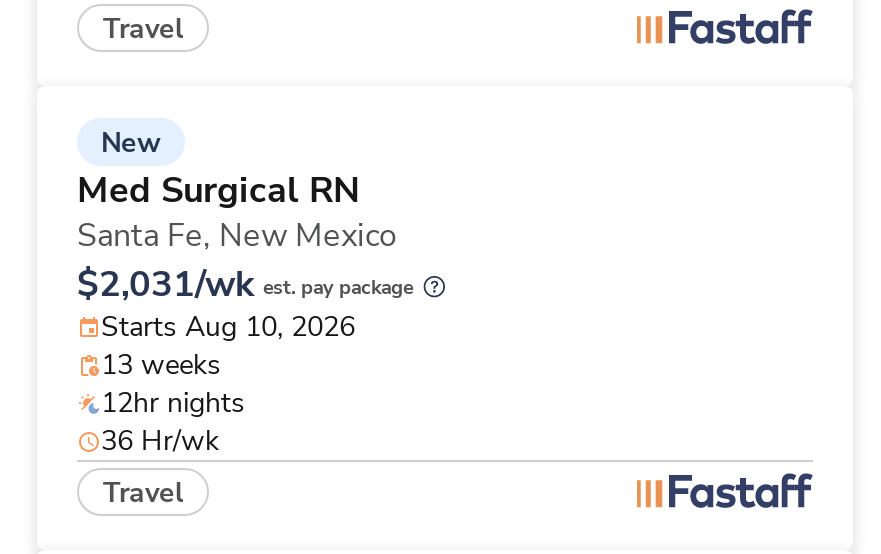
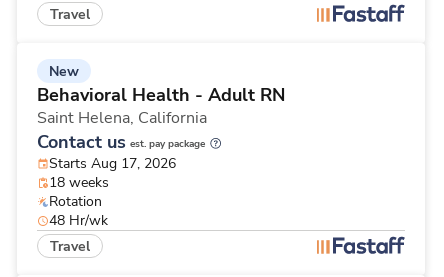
[77,166,413,460] Med Surgical RN | Santa Fe, New Mexico | $2,031/wk est. pay package | Starts Aug 10, 2026 | 13 weeks | 12hr nights | 36 Hr/wk -> [37,83,285,230] Behavioral Health - Adult RN | Saint Helena, California | Contact us est. pay package | Starts Aug 17, 2026 | 18 weeks | Rotation | 48 Hr/wk

